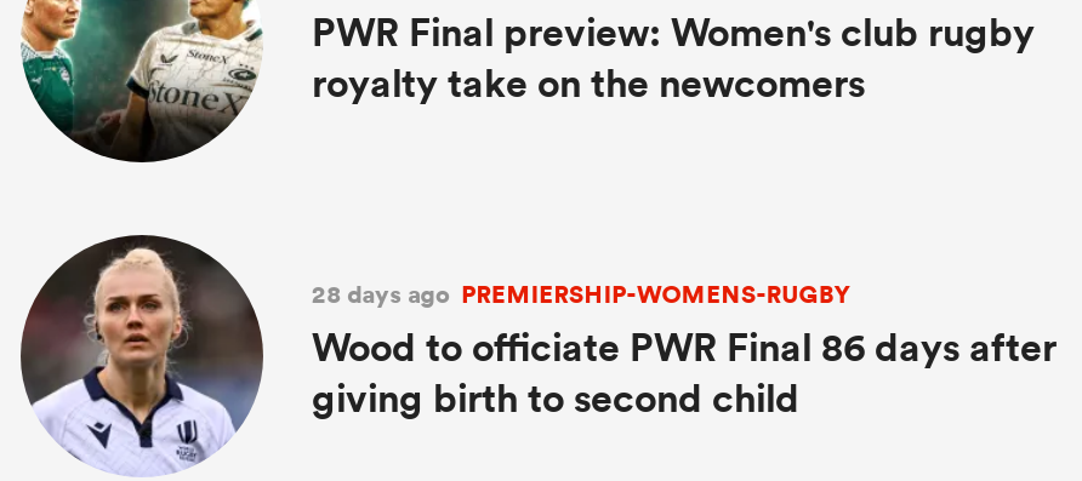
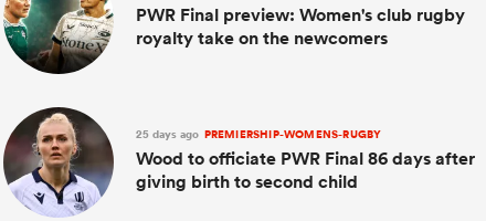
[312,276,851,312] 28 days ago PREMIERSHIP-WOMENS-RUGBY -> [136,126,382,142] 25 days ago PREMIERSHIP-WOMENS-RUGBY

